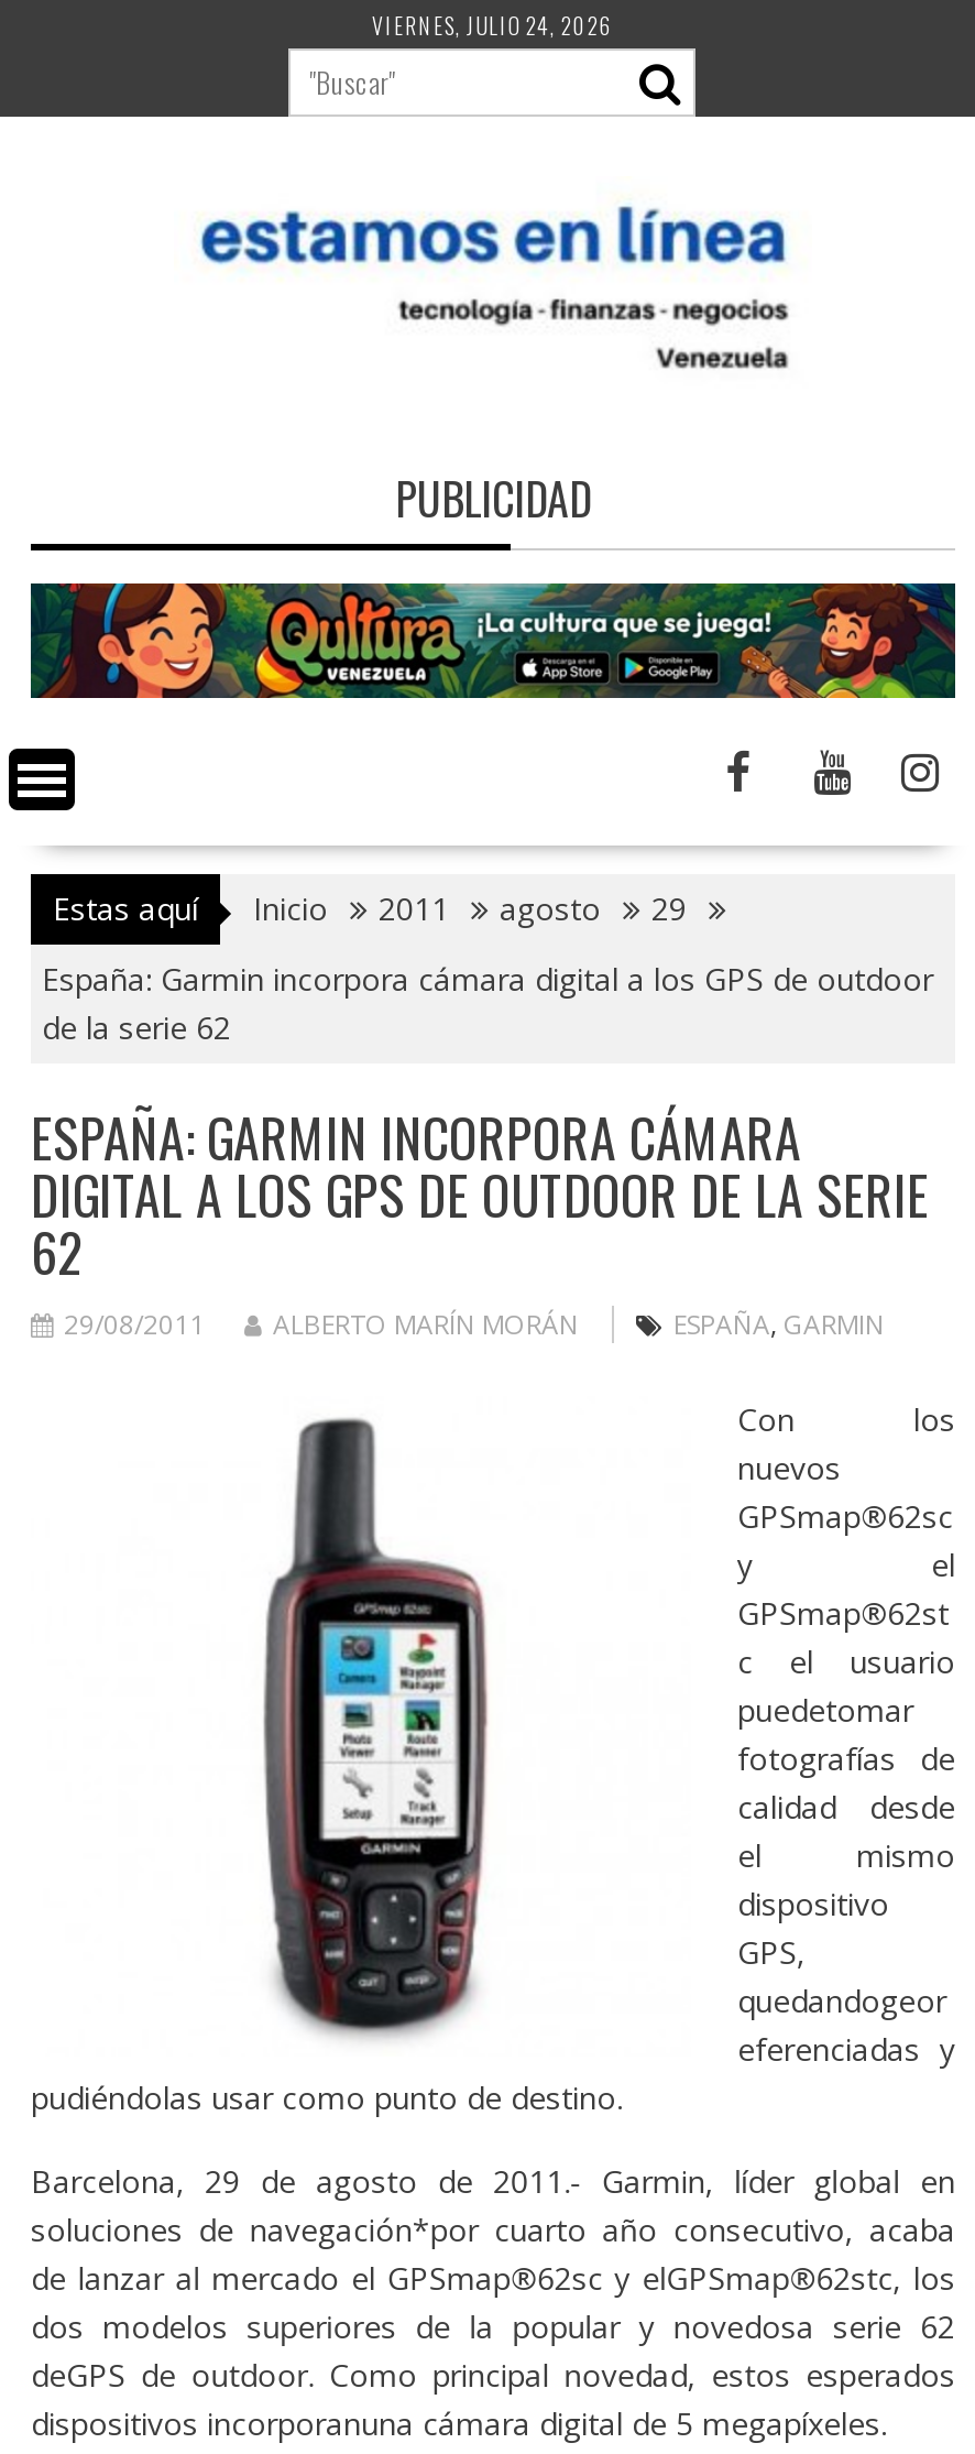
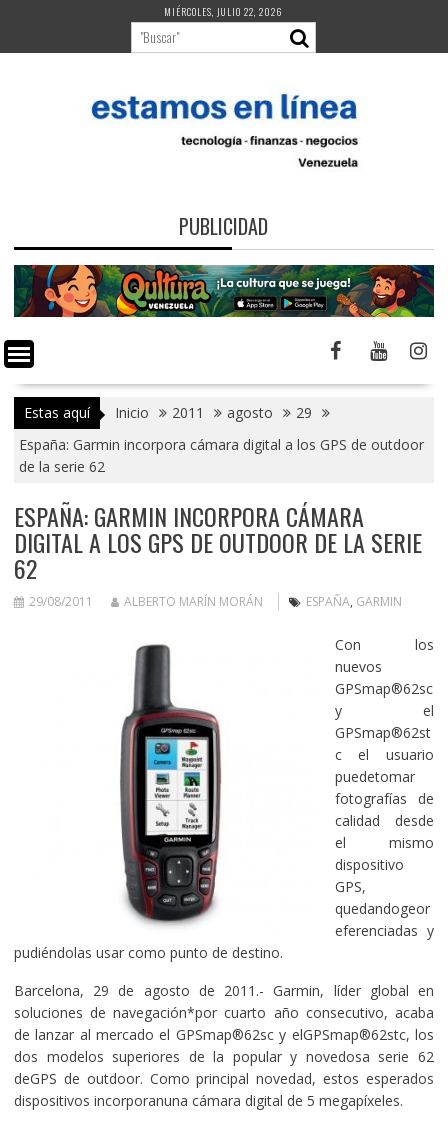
[372,9,614,42] VIERNES, JULIO 24, 2026 -> [164,4,283,19] MIÉRCOLES, JULIO 22, 2026

